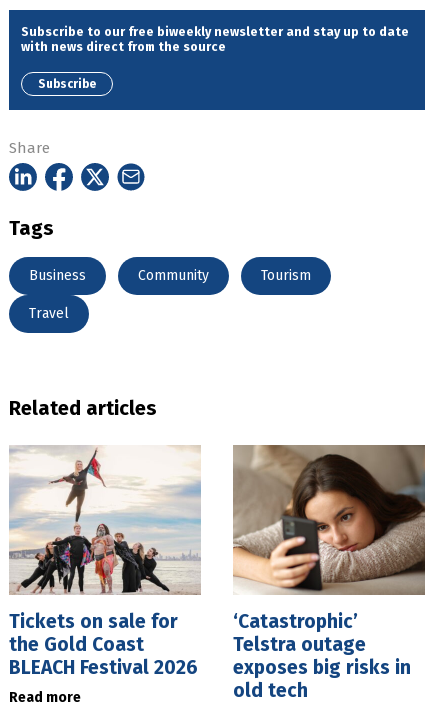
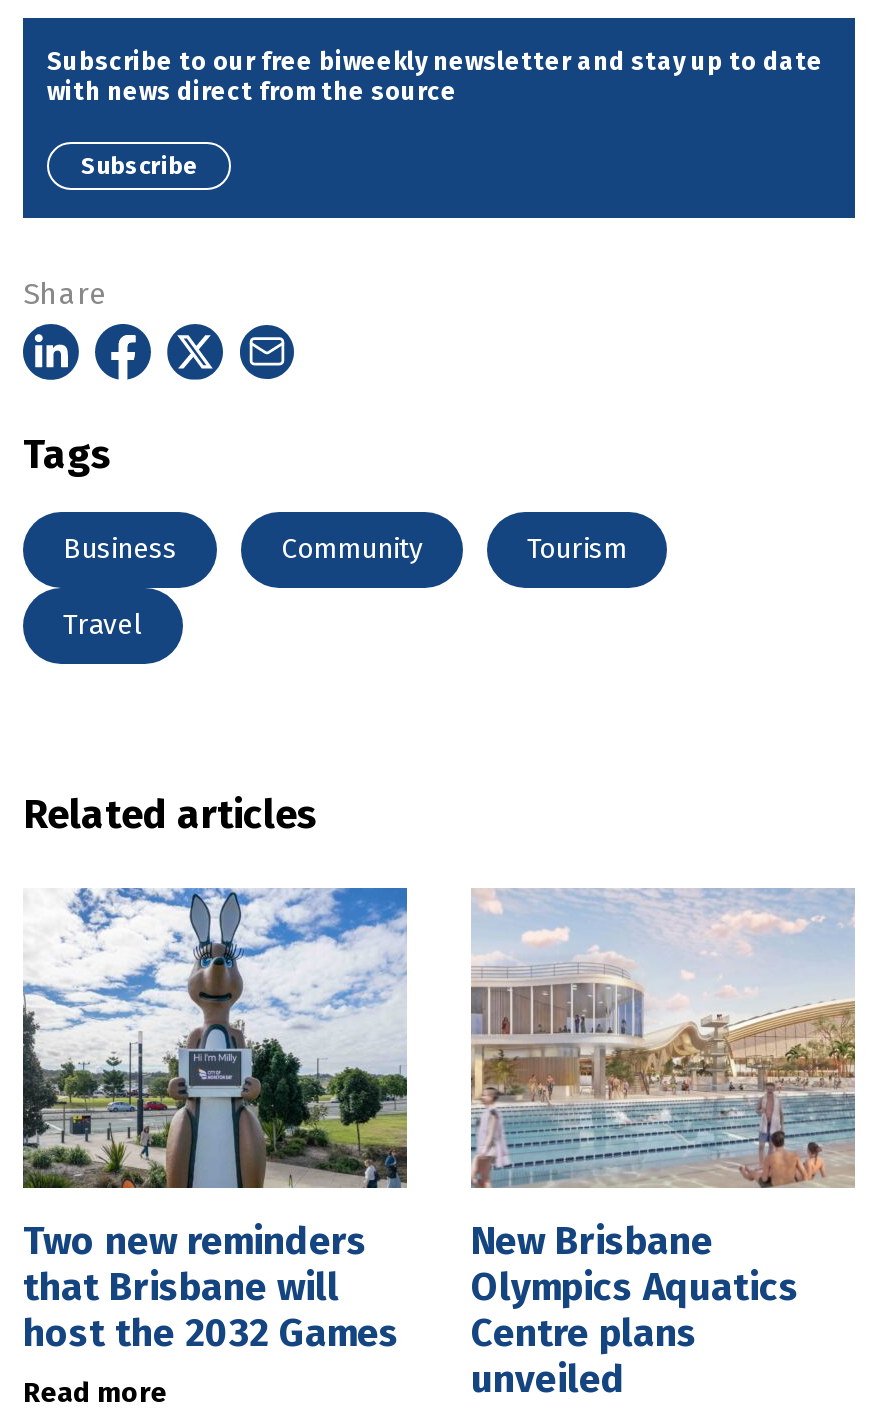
[9,445,201,679] [image] | Tickets on sale for | the Gold Coast | BLEACH Festival 2026 -> [21,886,409,1355] [image] | Two new reminders | that Brisbane will | host the 2032 Games
[233,444,426,702] [image] | ‘Catastrophic’ | Telstra outage | exposes big risks in | old tech -> [469,888,857,1401] [image] | New Brisbane | Olympics Aquatics | Centre plans | unveiled

